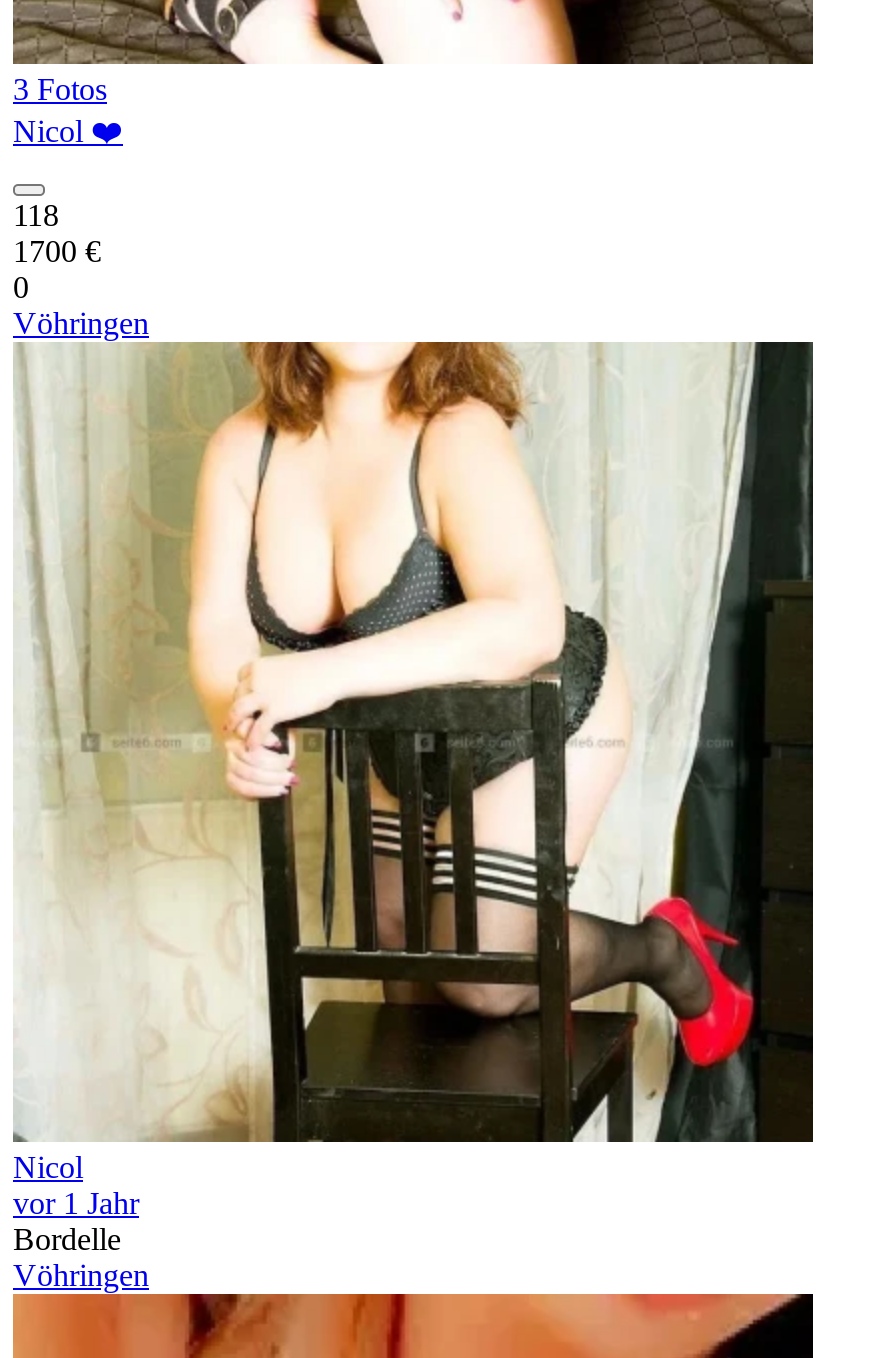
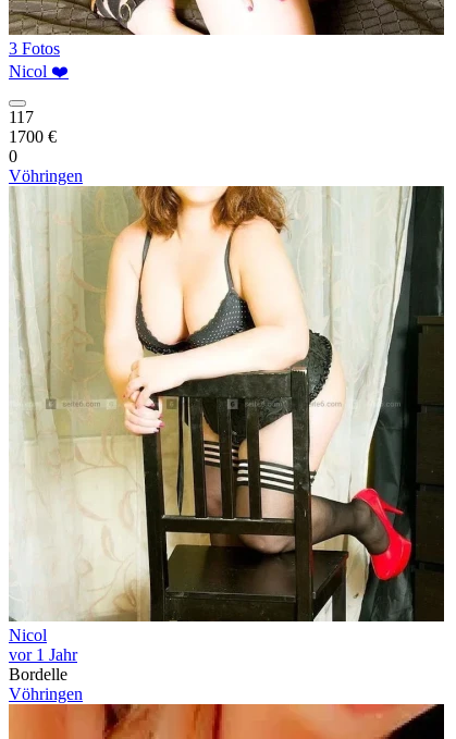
[13,198,59,232] 118 -> [9,108,34,126] 117

